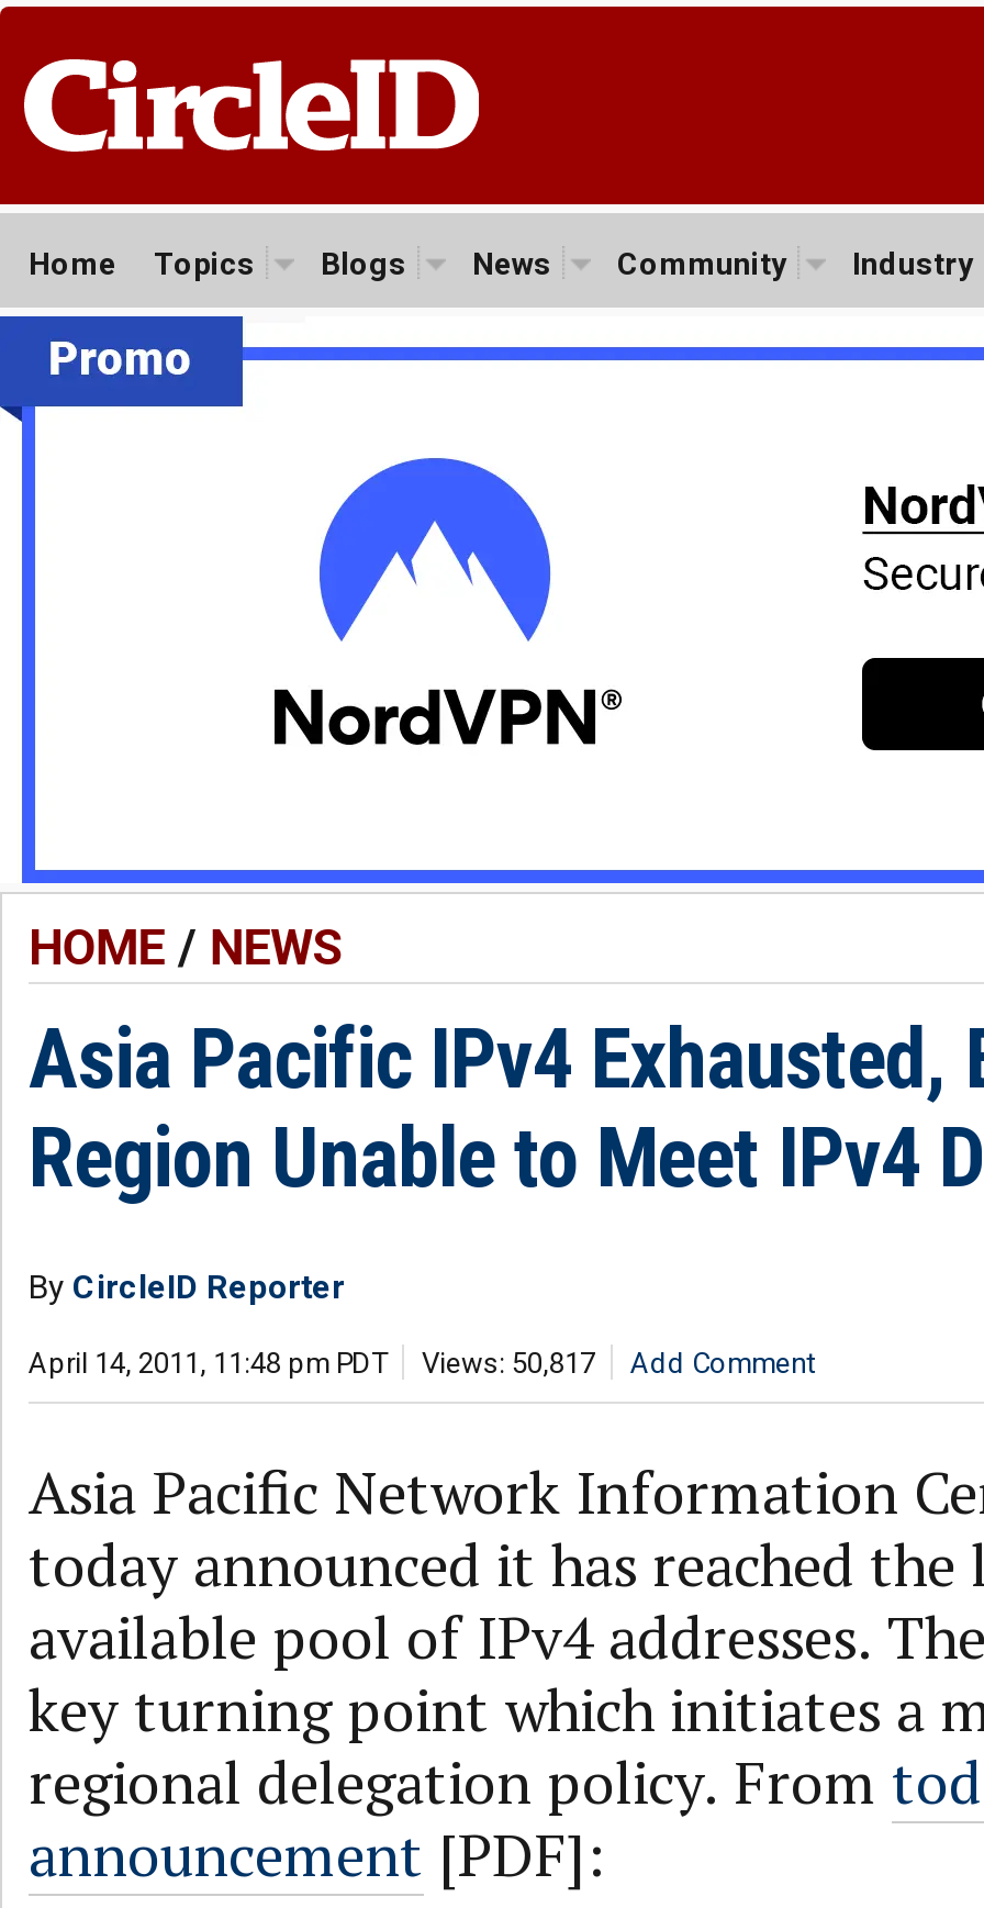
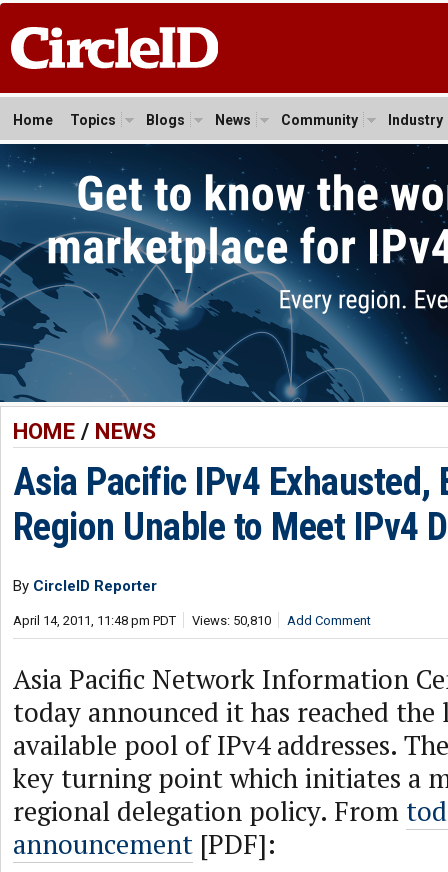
[7,314,977,885] [image] -> [3,143,445,403] [image]
[29,1347,815,1380] April 14, 2011, 11:48 pm PDT Views: 50,817 Add Comment -> [13,613,371,628] April 14, 2011, 11:48 pm PDT Views: 50,810 Add Comment

